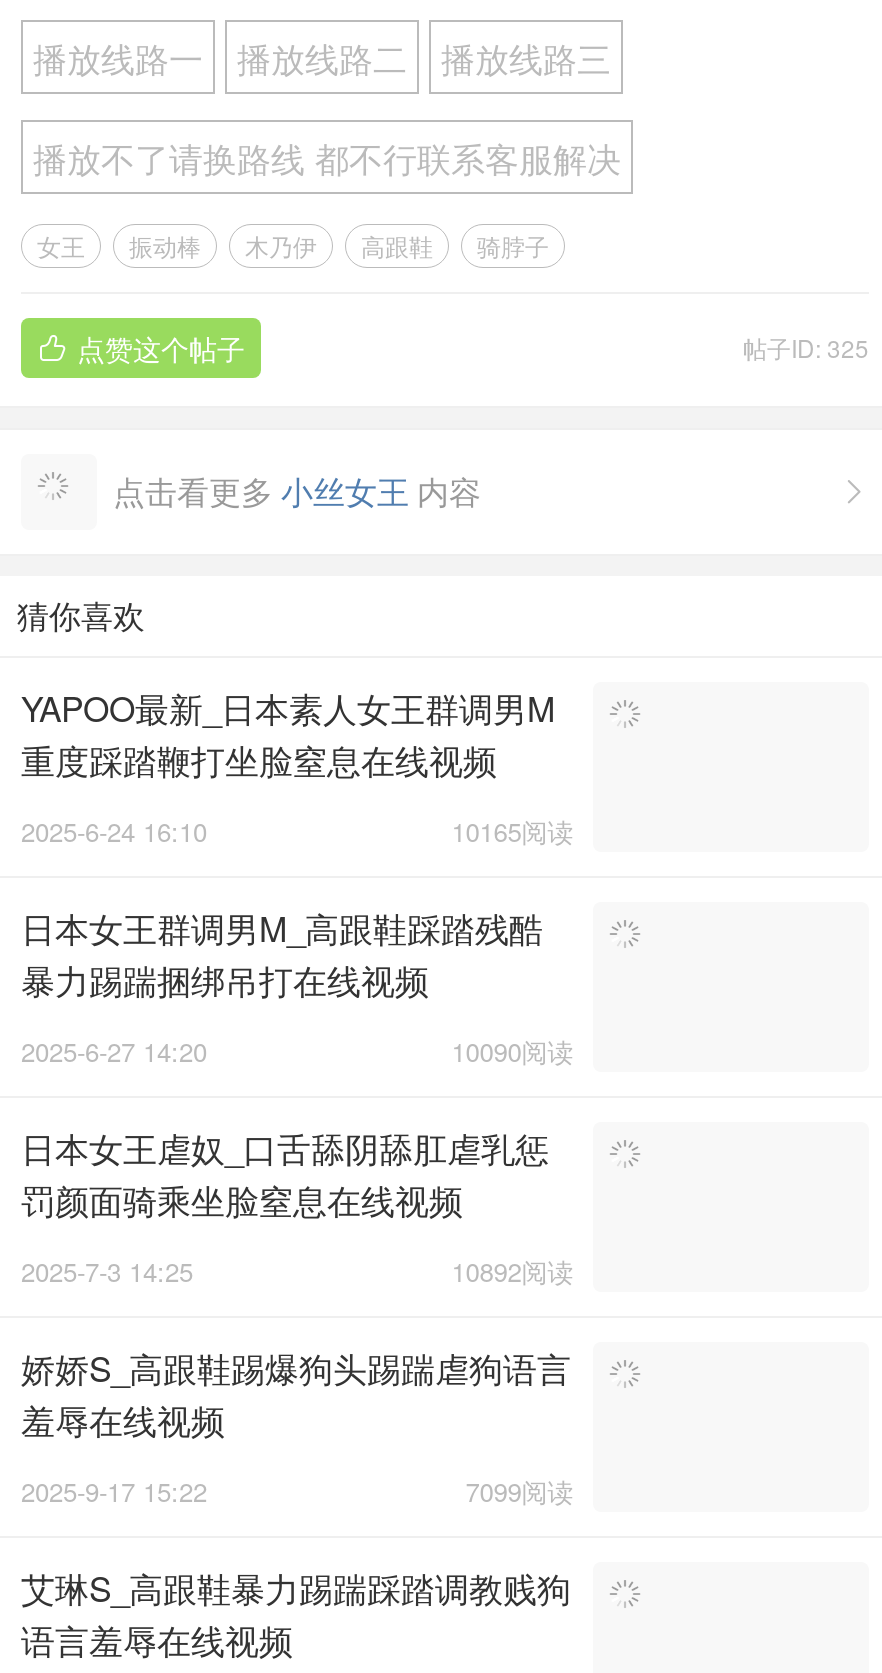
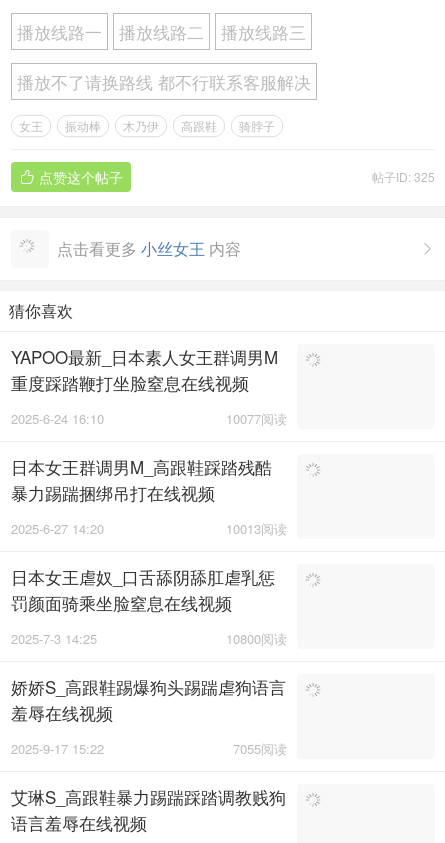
[451,812,573,850] 10165阅读 -> [226,409,287,428] 10077阅读
[451,1032,573,1070] 10090阅读 -> [226,519,287,538] 10013阅读
[451,1252,573,1290] 10892阅读 -> [226,629,287,648] 10800阅读
[465,1472,573,1510] 7099阅读 -> [233,739,287,758] 7055阅读

